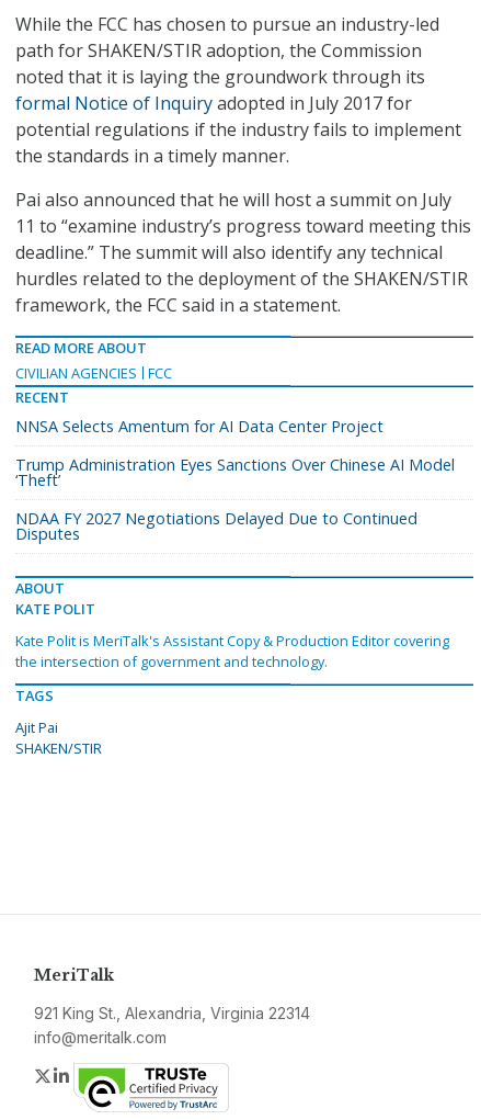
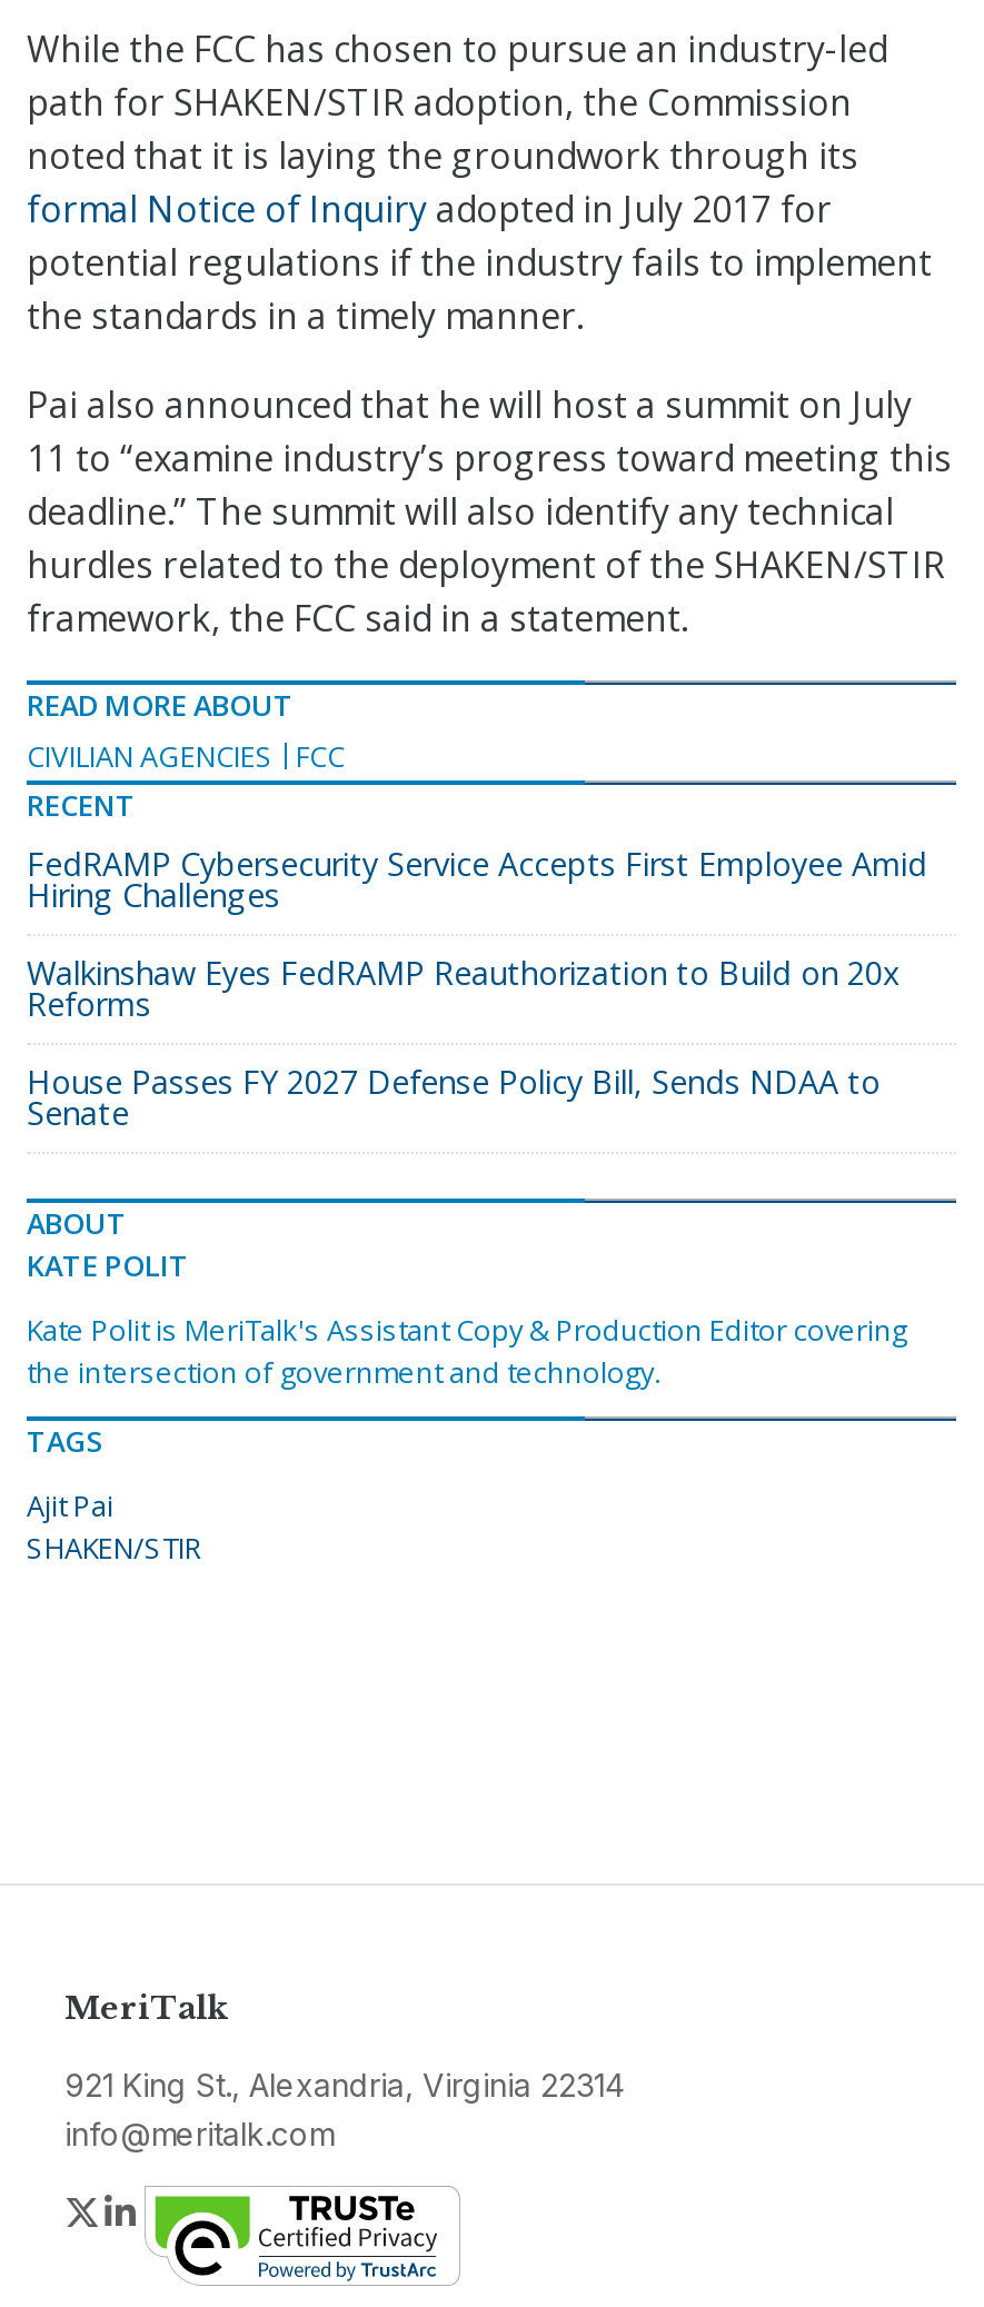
[15,416,383,437] NNSA Selects Amentum for AI Data Center Project -> [27,843,927,916] FedRAMP Cybersecurity Service Accepts First Employee Amid | Hiring Challenges
[15,454,455,490] Trump Administration Eyes Sanctions Over Chinese AI Model | ‘Theft’ -> [27,952,901,1025] Walkinshaw Eyes FedRAMP Reauthorization to Build on 20x | Reforms
[15,508,417,544] NDAA FY 2027 Negotiations Delayed Due to Continued | Disputes -> [27,1061,881,1134] House Passes FY 2027 Defense Policy Bill, Sends NDAA to | Senate

